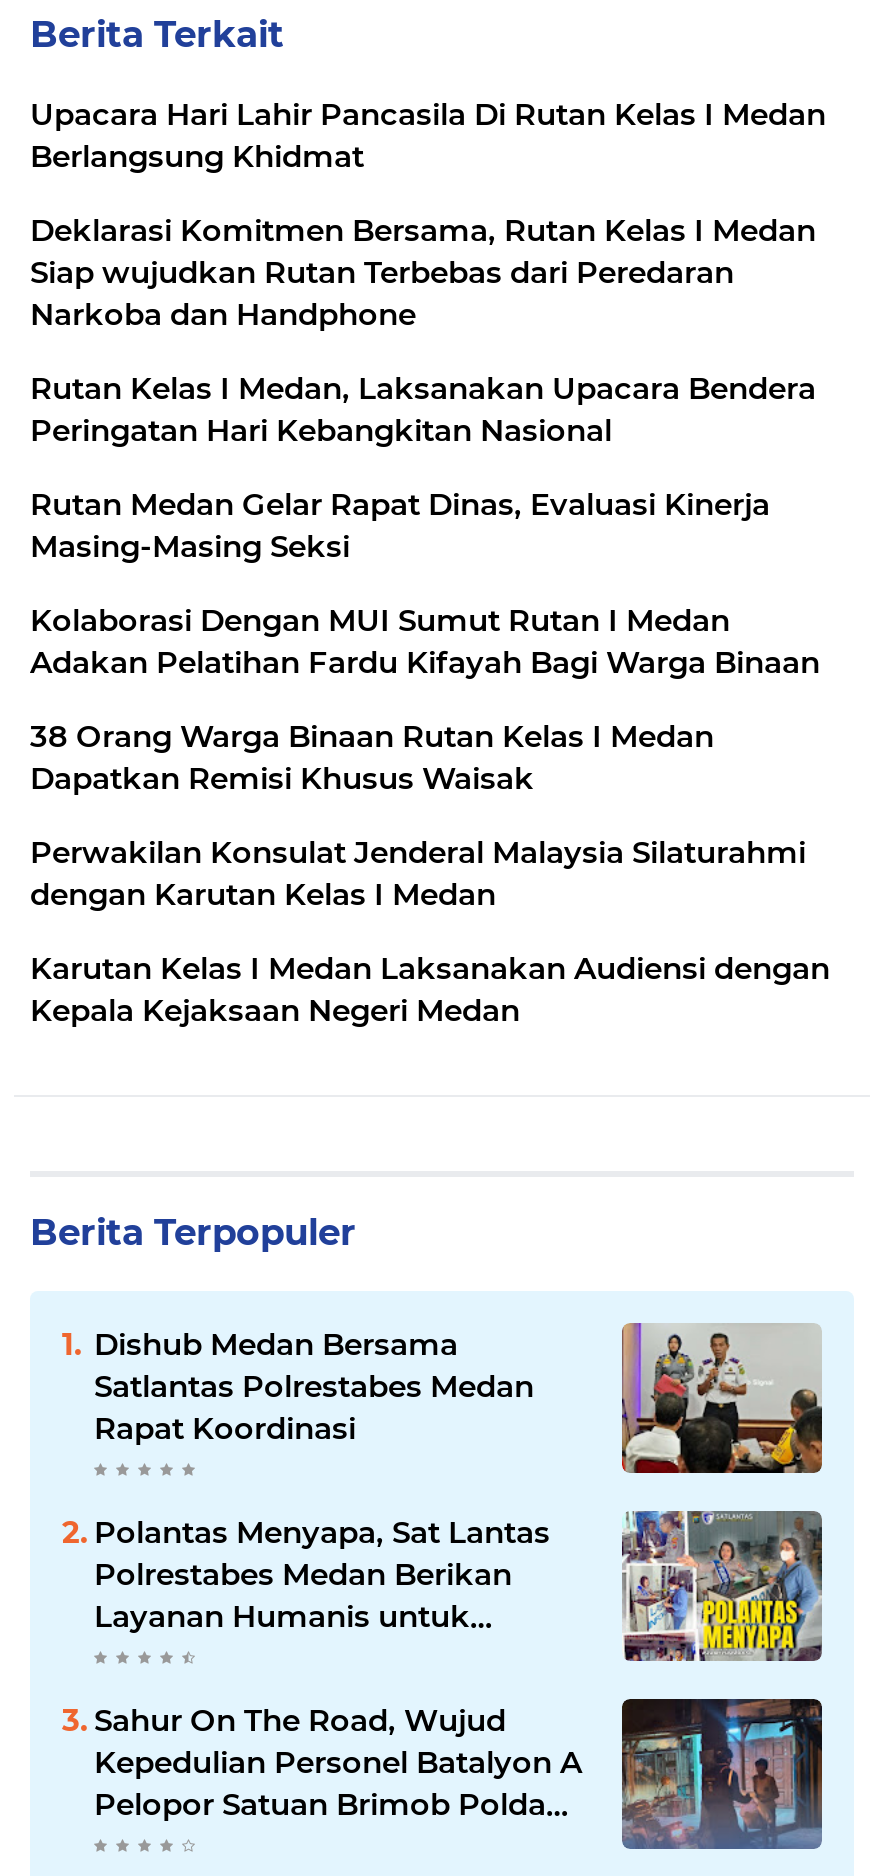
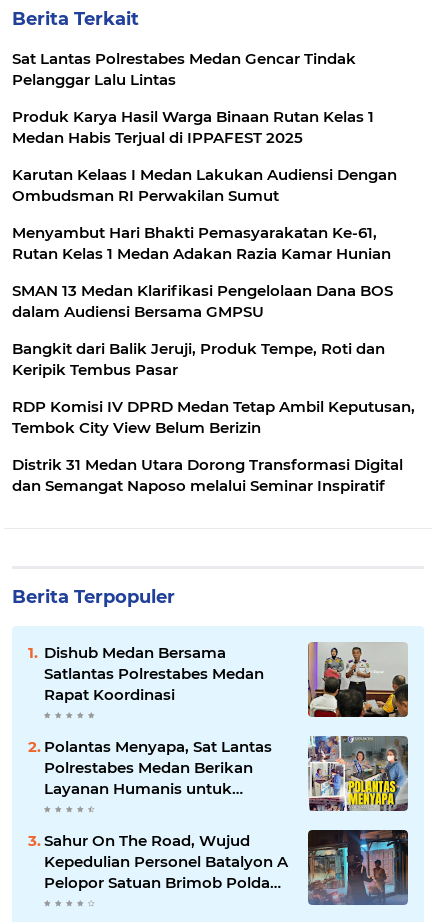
[30,96,826,176] Upacara Hari Lahir Pancasila Di Rutan Kelas I Medan | Berlangsung Khidmat -> [12,49,356,89] Sat Lantas Polrestabes Medan Gencar Tindak | Pelanggar Lalu Lintas
[30,212,816,334] Deklarasi Komitmen Bersama, Rutan Kelas I Medan | Siap wujudkan Rutan Terbebas dari Peredaran | Narkoba dan Handphone -> [12,107,374,147] Produk Karya Hasil Warga Binaan Rutan Kelas 1 | Medan Habis Terjual di IPPAFEST 2025
[30,370,816,450] Rutan Kelas I Medan, Laksanakan Upacara Bendera | Peringatan Hari Kebangkitan Nasional -> [12,165,397,205] Karutan Kelaas I Medan Lakukan Audiensi Dengan | Ombudsman RI Perwakilan Sumut
[30,486,770,566] Rutan Medan Gelar Rapat Dinas, Evaluasi Kinerja | Masing-Masing Seksi -> [12,223,391,263] Menyambut Hari Bhakti Pemasyarakatan Ke-61, | Rutan Kelas 1 Medan Adakan Razia Kamar Hunian
[30,602,820,682] Kolaborasi Dengan MUI Sumut Rutan I Medan | Adakan Pelatihan Fardu Kifayah Bagi Warga Binaan -> [12,281,393,321] SMAN 13 Medan Klarifikasi Pengelolaan Dana BOS | dalam Audiensi Bersama GMPSU
[30,718,714,798] 38 Orang Warga Binaan Rutan Kelas I Medan | Dapatkan Remisi Khusus Waisak -> [12,339,385,379] Bangkit dari Balik Jeruji, Produk Tempe, Roti dan | Keripik Tembus Pasar
[30,834,806,914] Perwakilan Konsulat Jenderal Malaysia Silaturahmi | dengan Karutan Kelas I Medan -> [12,397,415,437] RDP Komisi IV DPRD Medan Tetap Ambil Keputusan, | Tembok City View Belum Berizin
[30,950,830,1030] Karutan Kelas I Medan Laksanakan Audiensi dengan | Kepala Kejaksaan Negeri Medan -> [12,455,403,495] Distrik 31 Medan Utara Dorong Transformasi Digital | dan Semangat Naposo melalui Seminar Inspiratif

